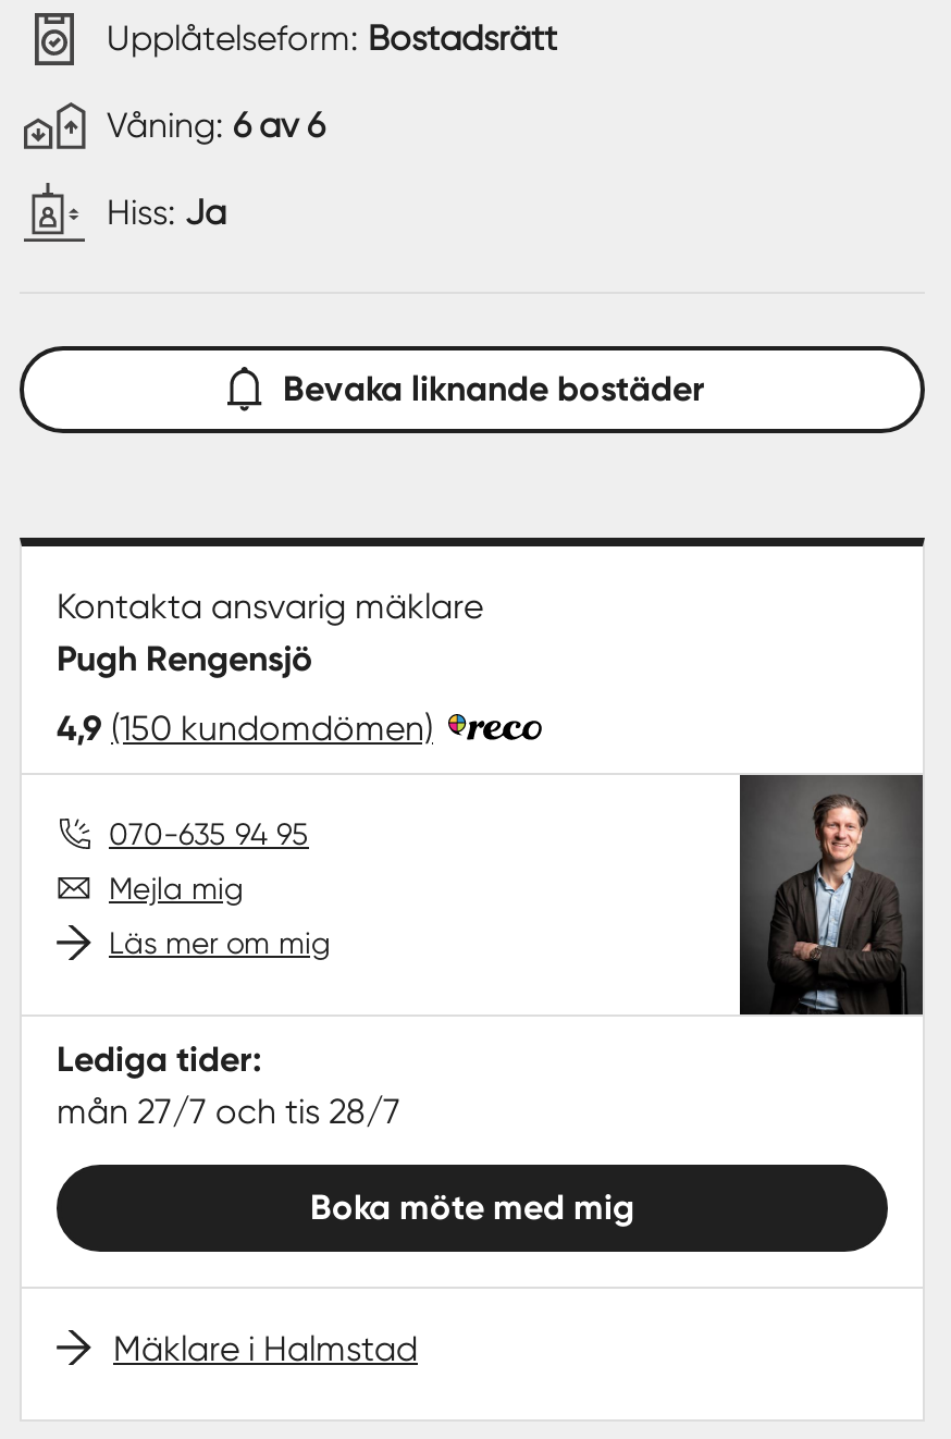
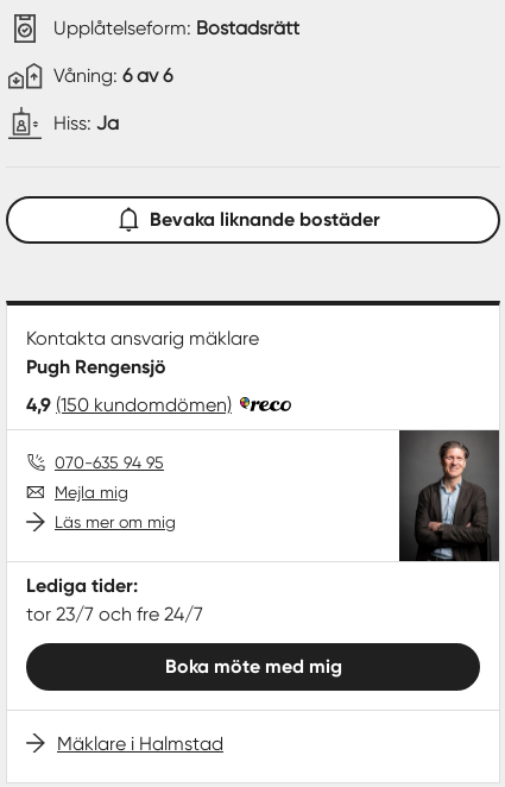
[57,1091,400,1132] mån 27/7 och tis 28/7 -> [26,603,203,625] tor 23/7 och fre 24/7

